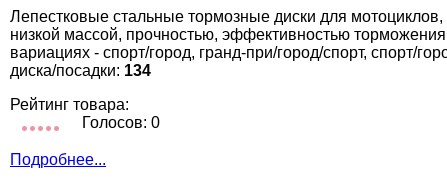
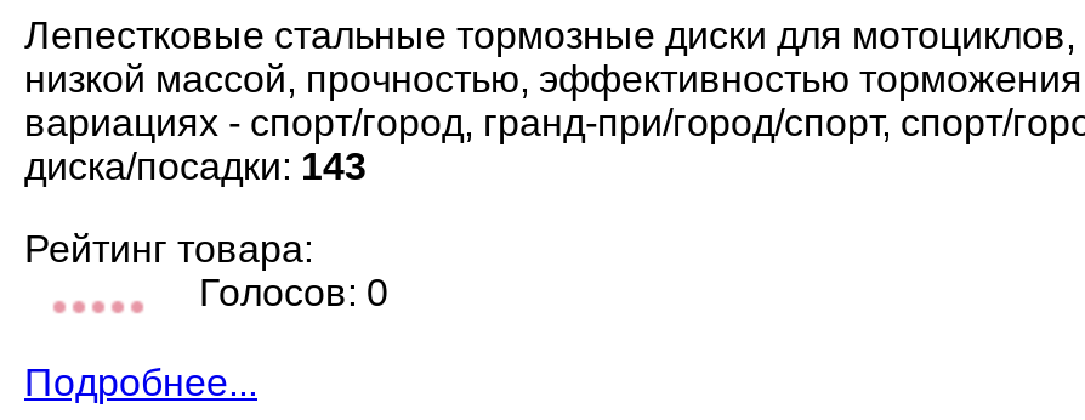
[10,62,151,79] диска/посадки: 134 -> [24,145,367,187] диска/посадки: 143

